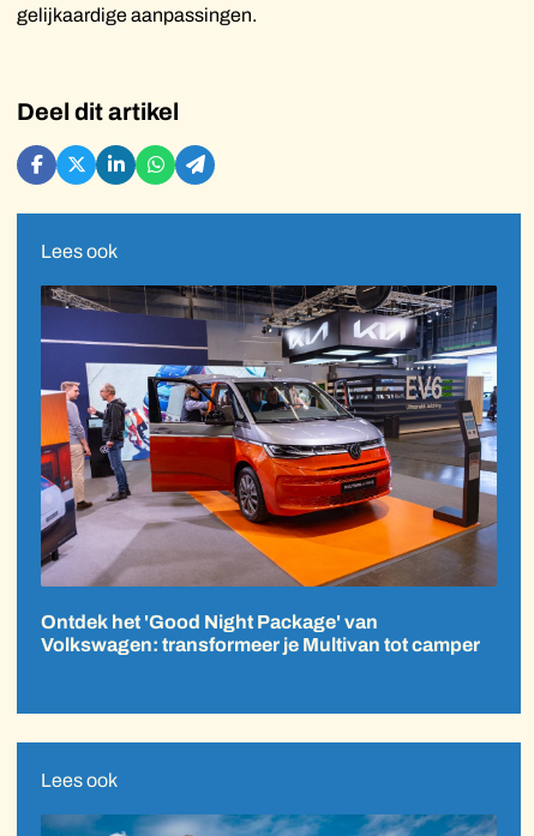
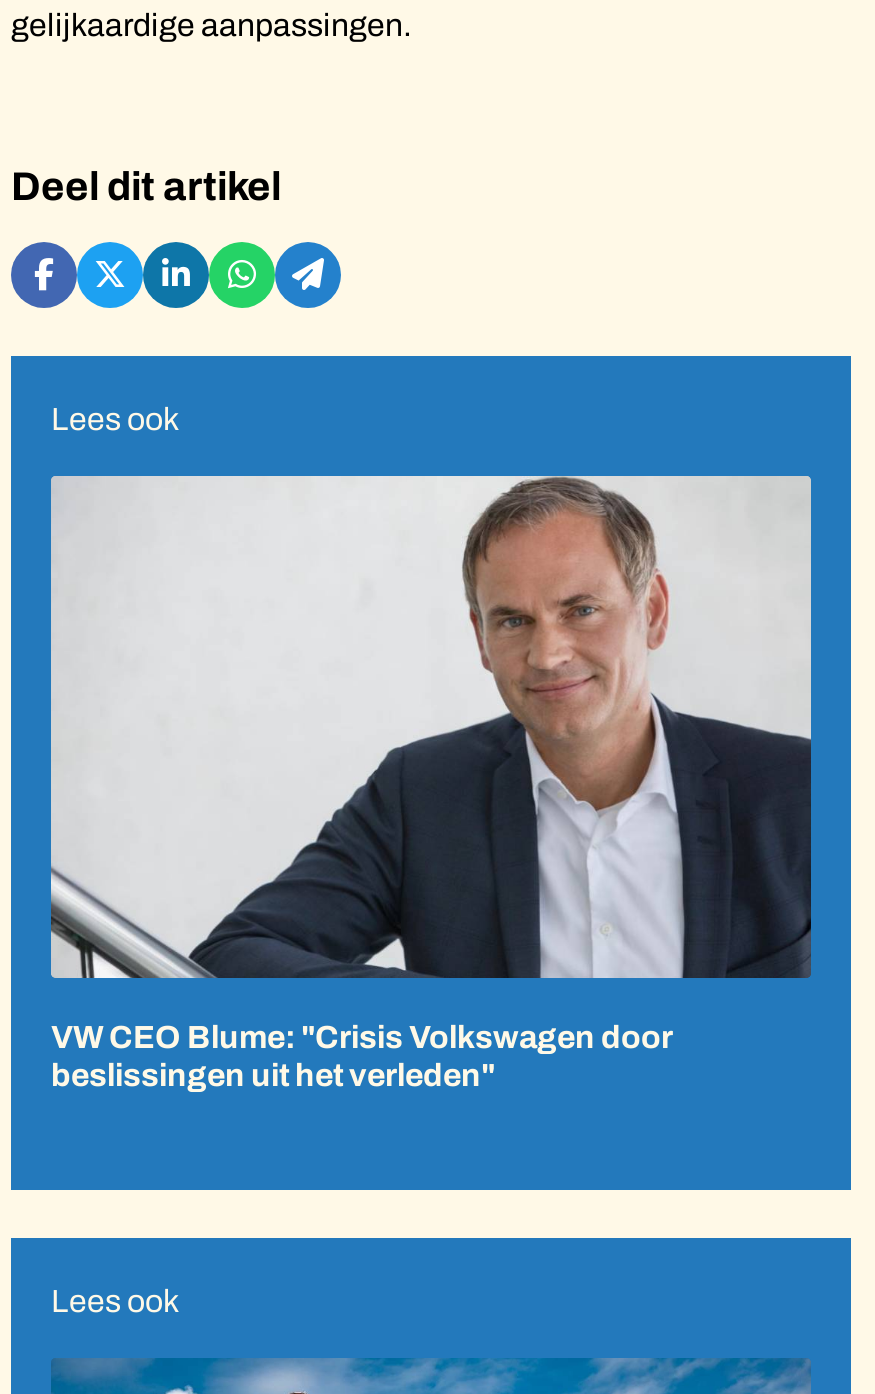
[40,284,498,655] [image] | Ontdek het 'Good Night Package' van | Volkswagen: transformeer je Multivan tot camper -> [49,474,813,1091] [image] | VW CEO Blume: "Crisis Volkswagen door | beslissingen uit het verleden"

